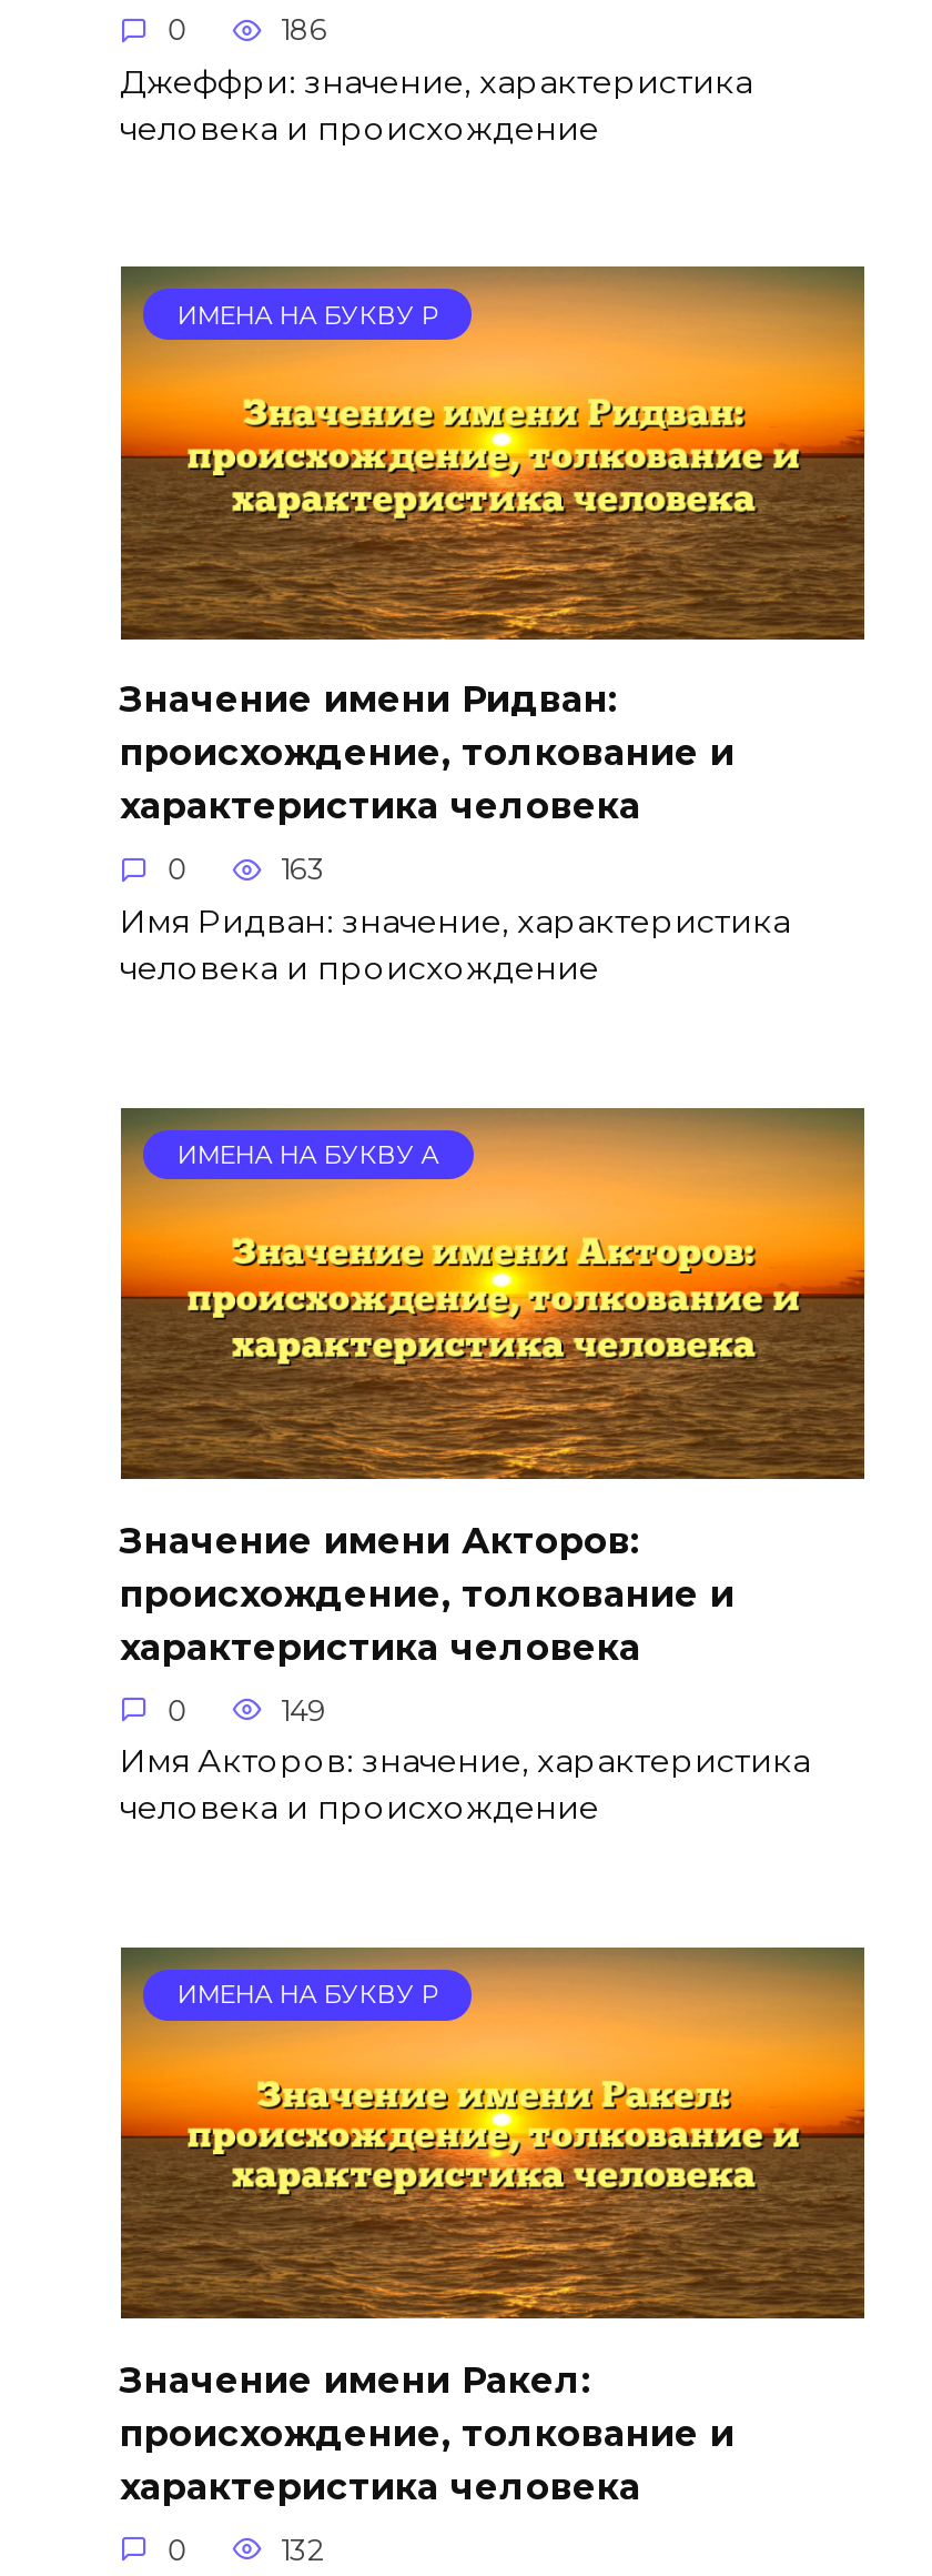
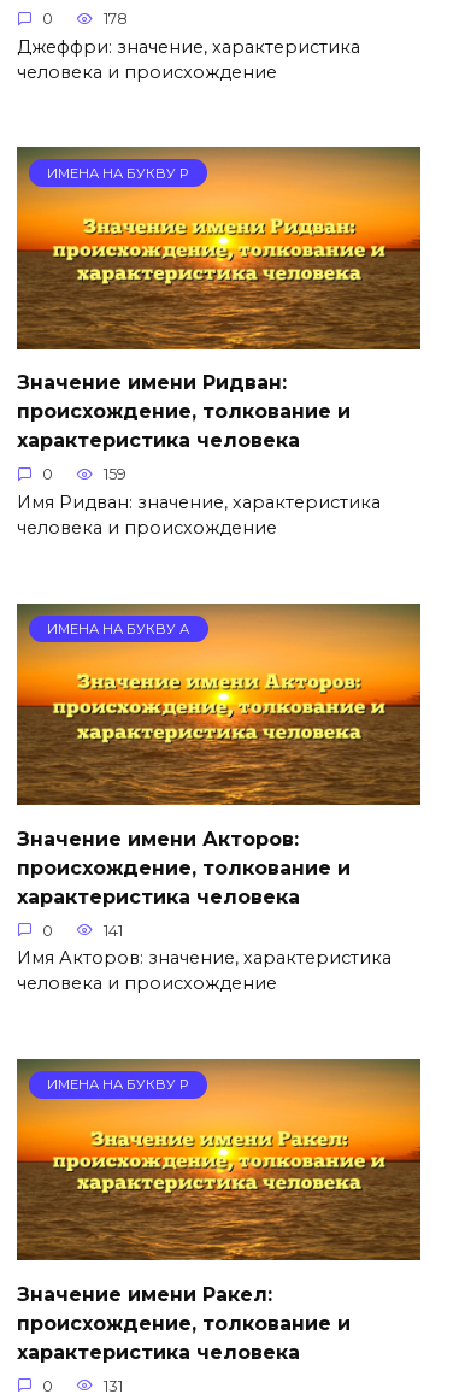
[281,14,327,47] 186 -> [104,10,128,28] 178
[281,854,325,887] 163 -> [104,466,126,484] 159
[281,1693,325,1727] 149 -> [104,921,123,939] 141
[281,2533,323,2567] 132 -> [104,1377,123,1395] 131

